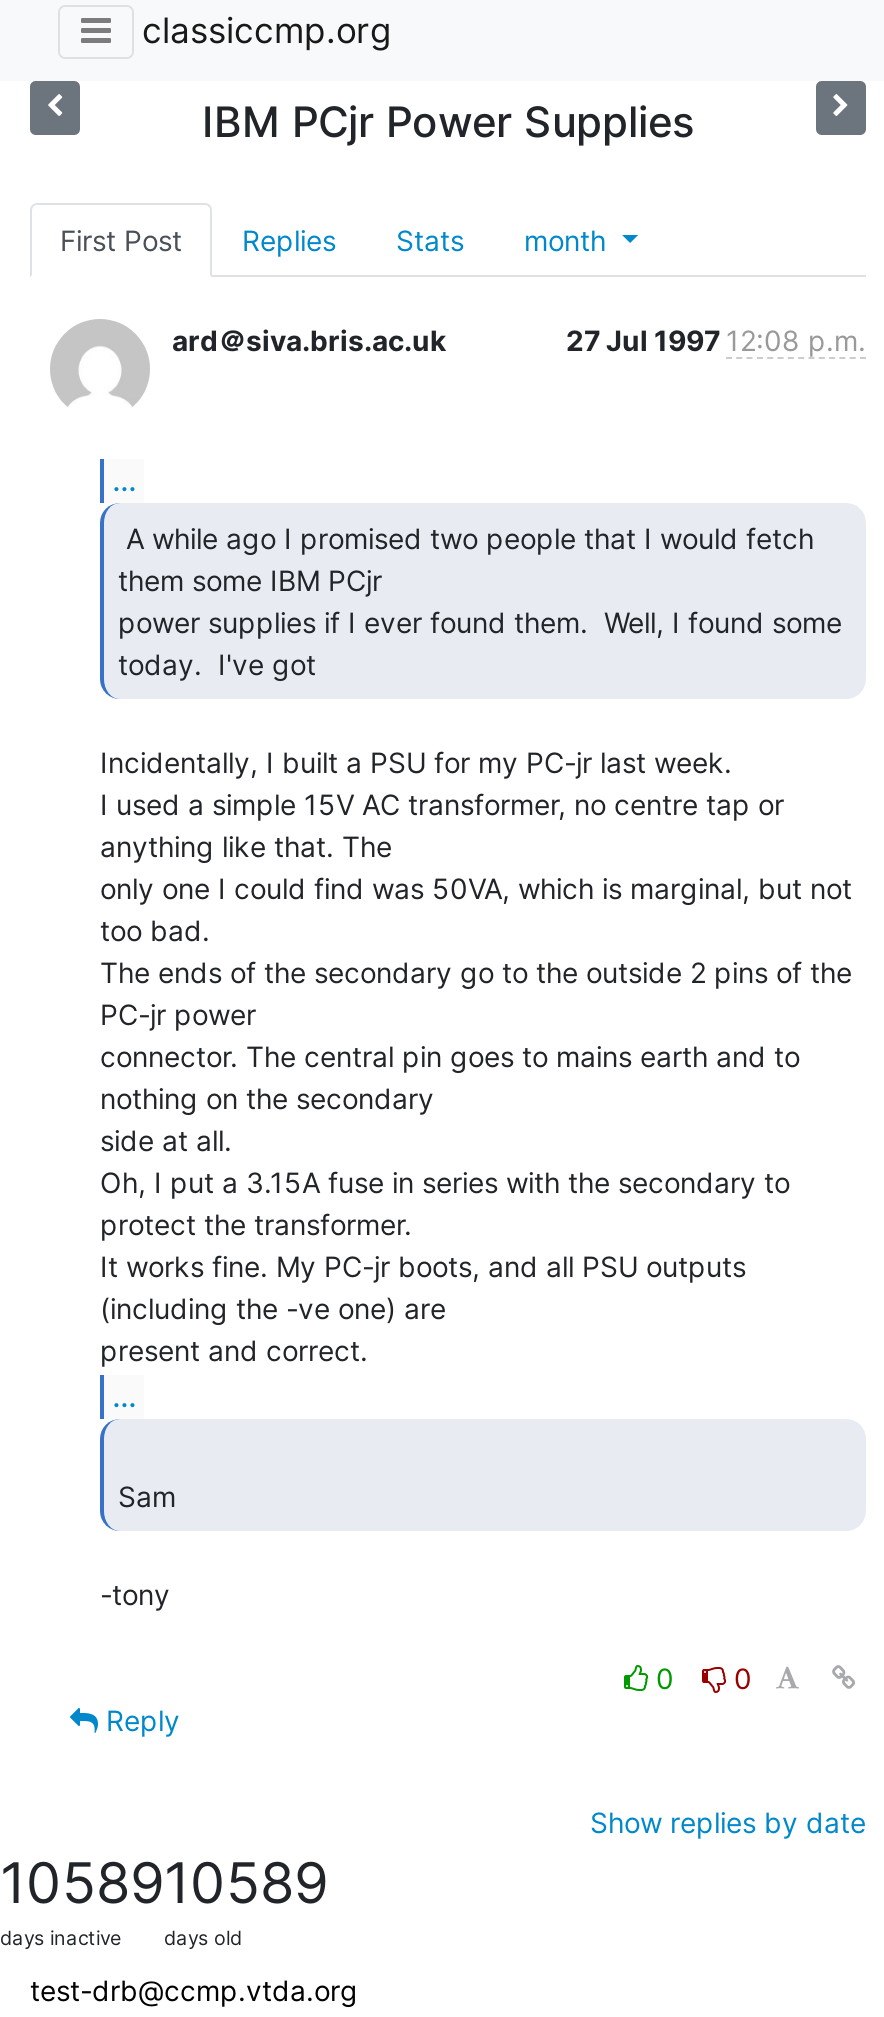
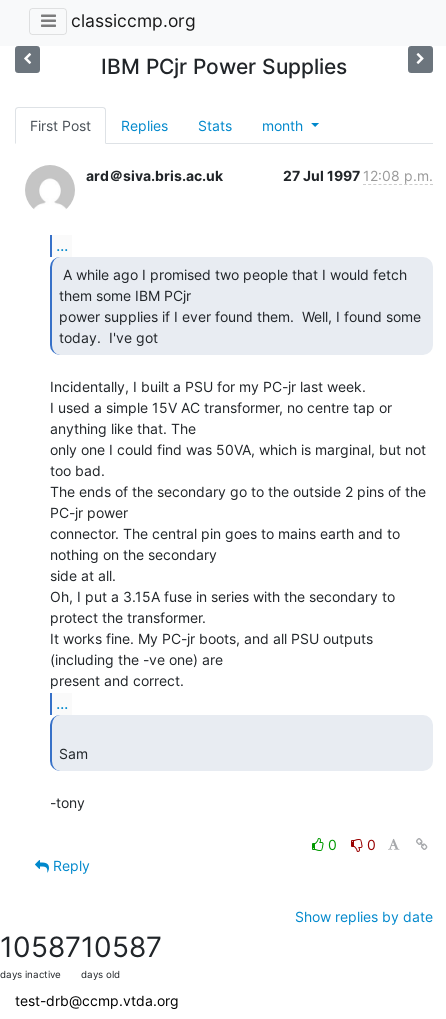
[0,1849,164,1917] 10589 -> [0,930,81,964] 10587
[164,1849,328,1917] 10589 -> [81,930,162,964] 10587

